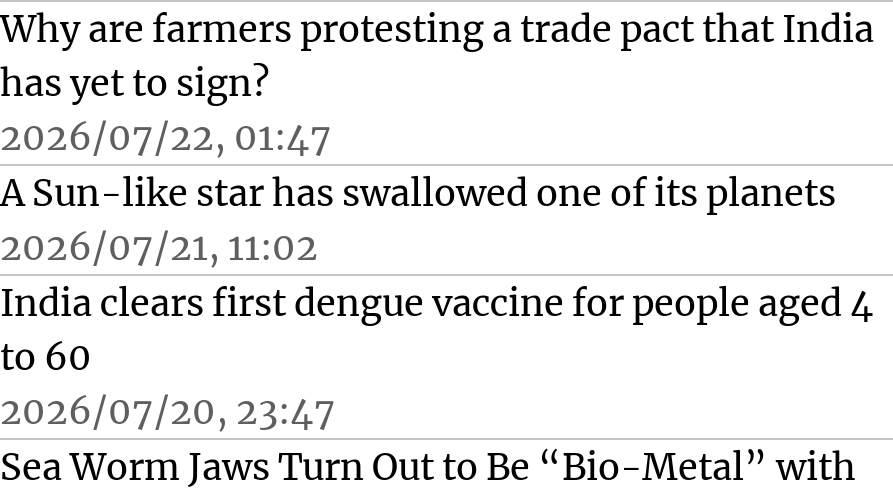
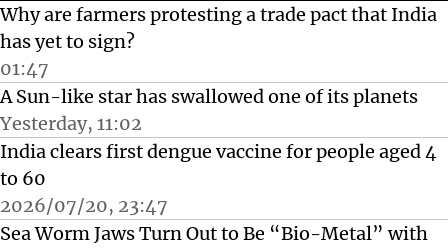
[0,113,332,159] 2026/07/22, 01:47 -> [0,57,49,80] 01:47
[0,223,318,269] 2026/07/21, 11:02 -> [0,112,142,135] Yesterday, 11:02

